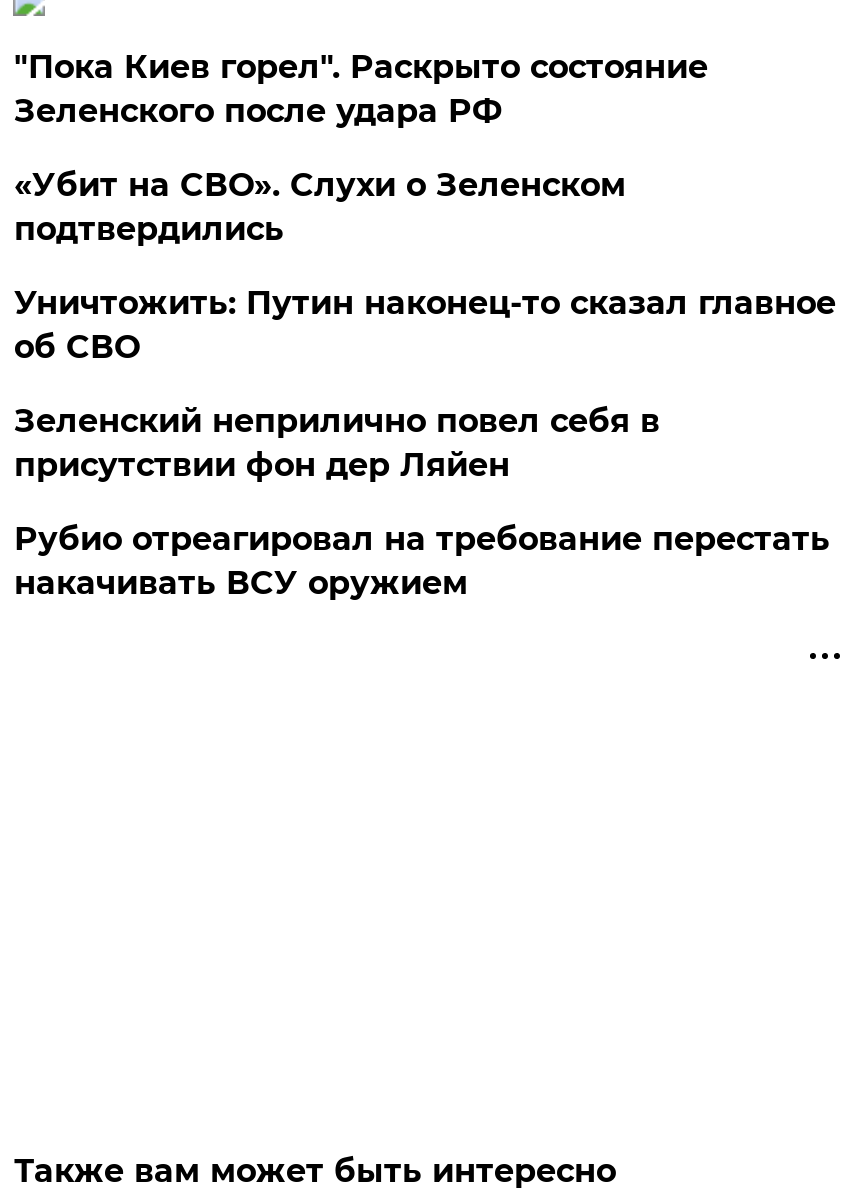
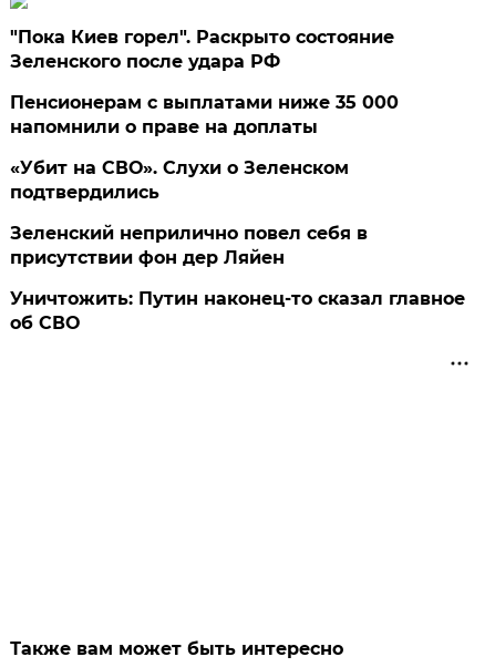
none -> [10,92,399,137] Пенсионерам с выплатами ниже 35 000 | напомнили о праве на доплаты
moved [14,166,626,248] -> [10,157,349,203]: «Убит на СВО». Слухи о Зеленском | подтвердились
moved [14,284,836,366] -> [10,288,466,334]: Уничтожить: Путин наконец-то сказал главное | об СВО
[14,520,830,602] Рубио отреагировал на требование перестать | накачивать ВСУ оружием -> none

